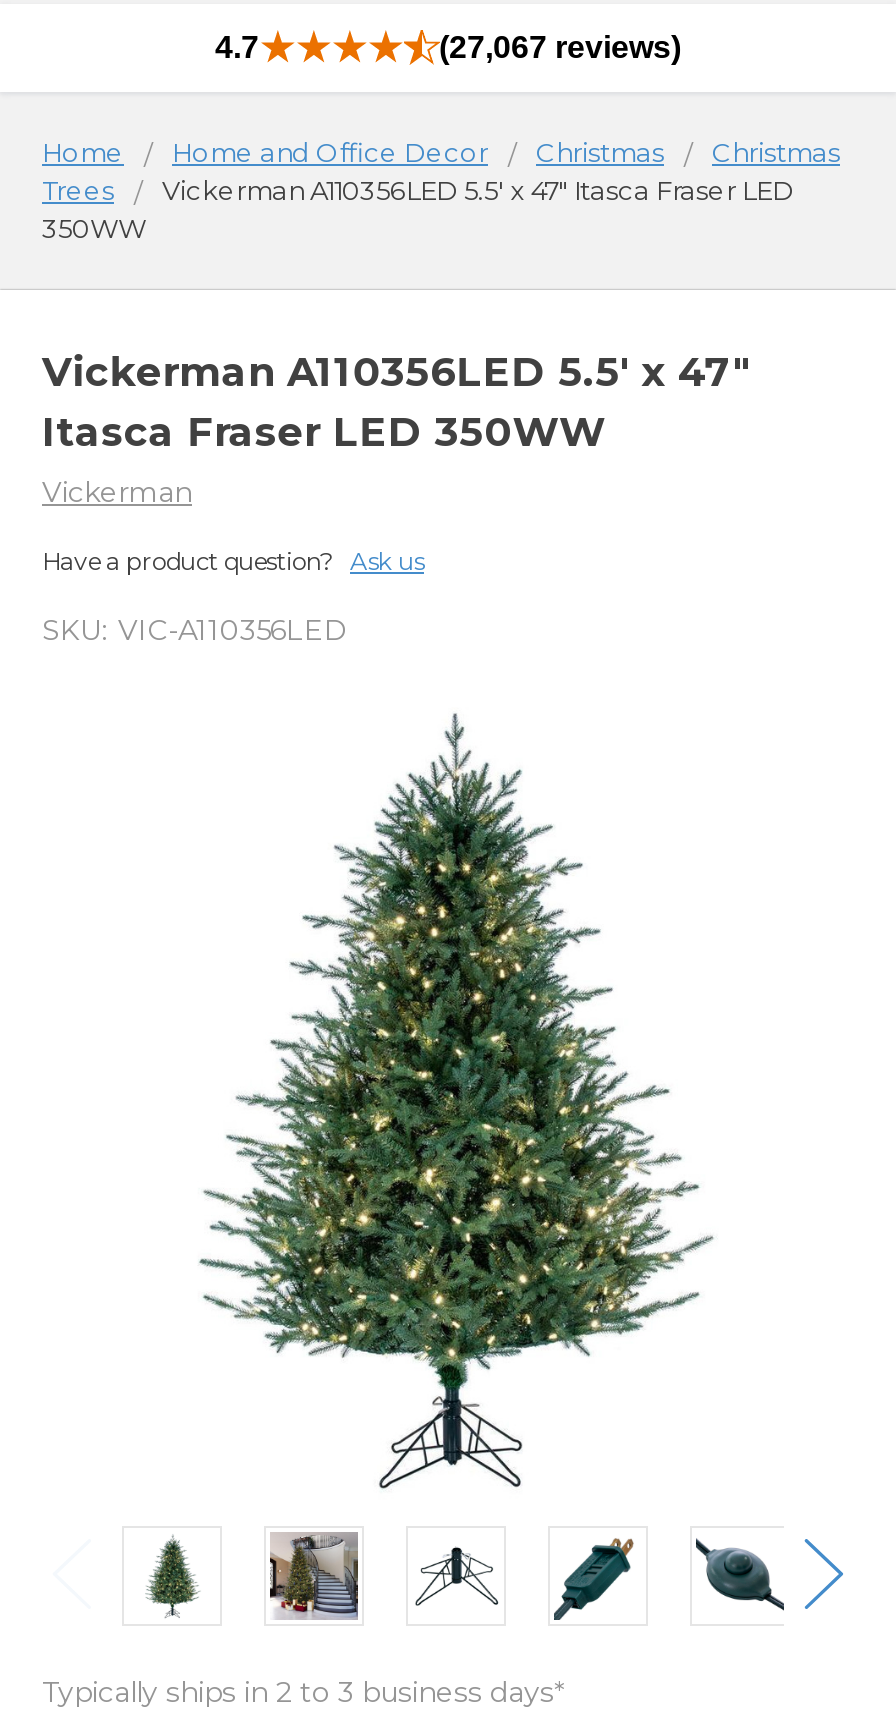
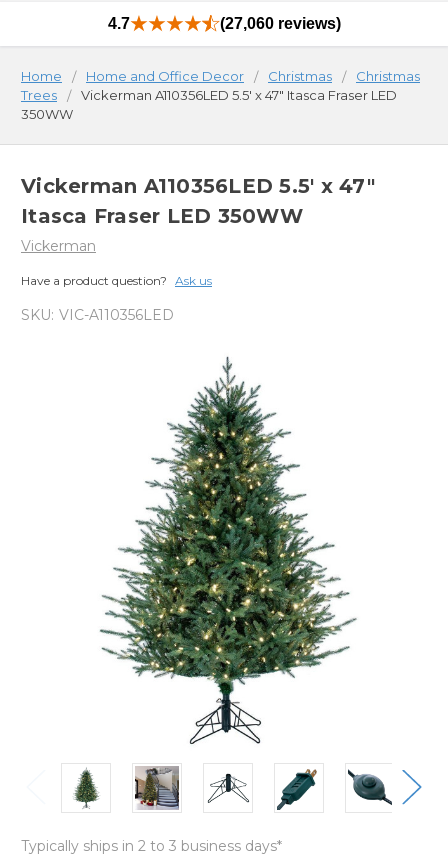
[439,31,681,65] (27,067 reviews) -> [219,15,340,32] (27,060 reviews)

